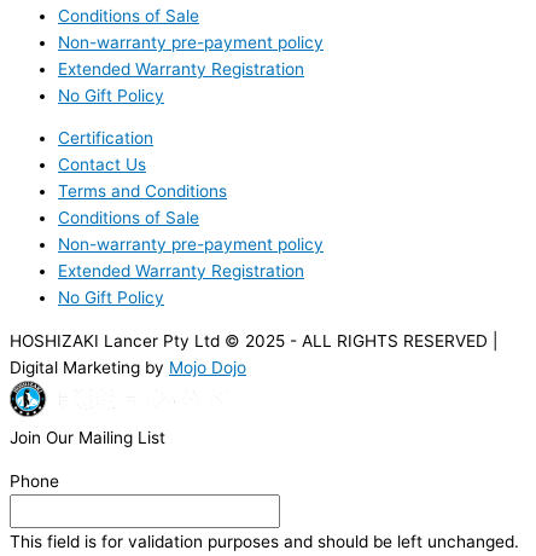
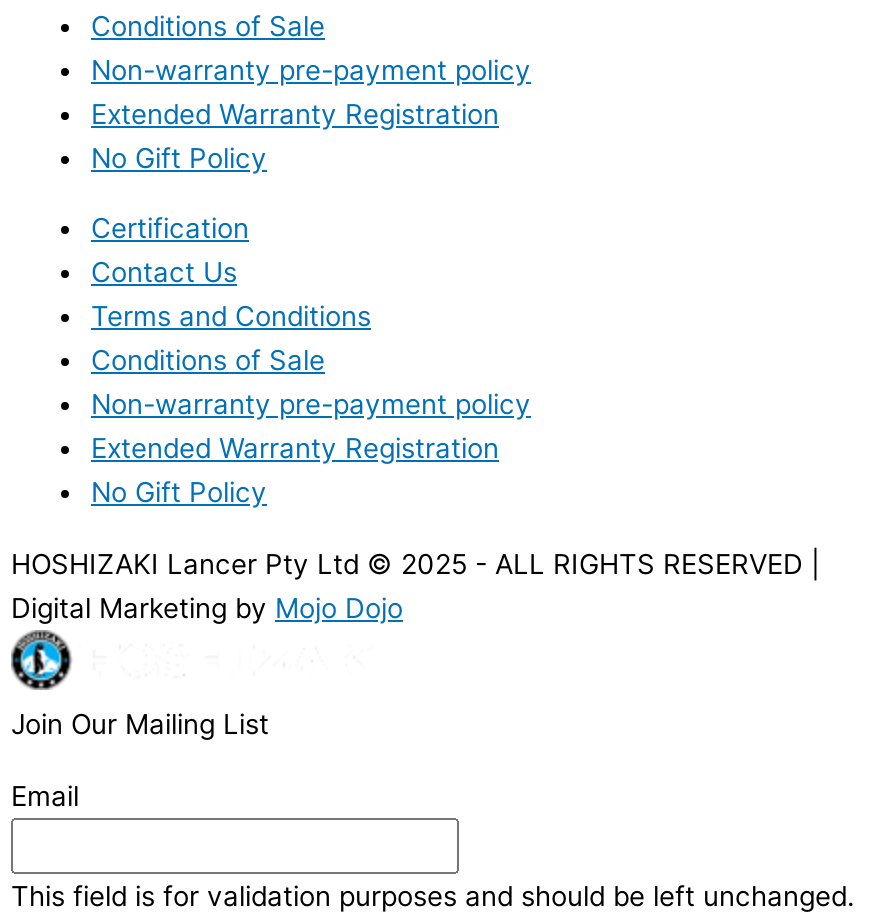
[10,471,59,490] Phone -> [11,779,79,811] Email

